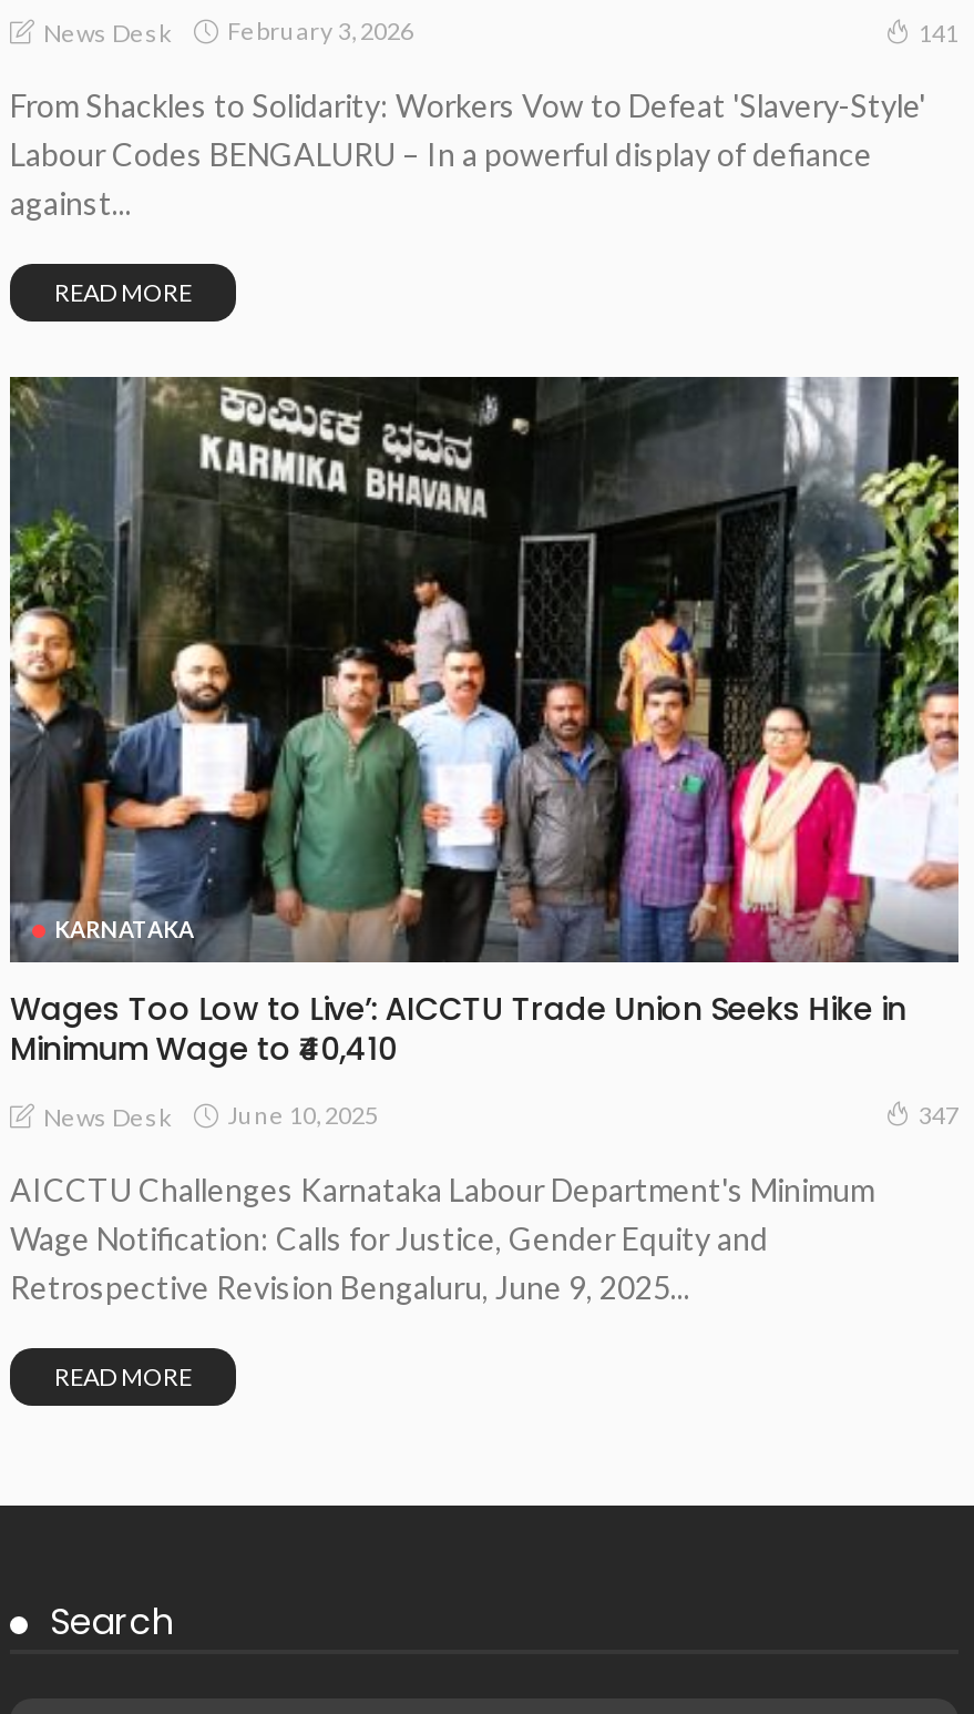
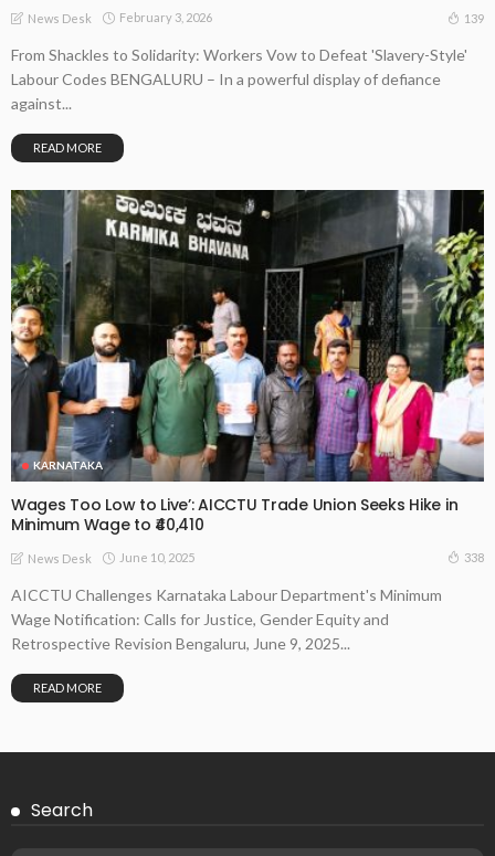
[919,17,958,46] 141 -> [464,11,484,25] 139
[919,1101,958,1130] 347 -> [464,550,484,565] 338

